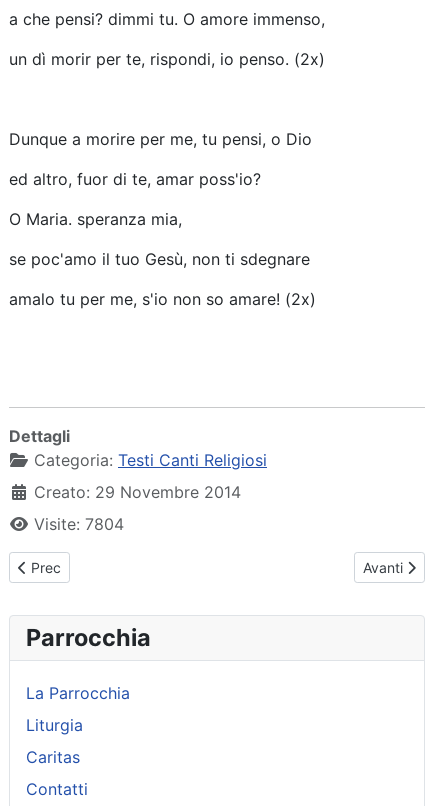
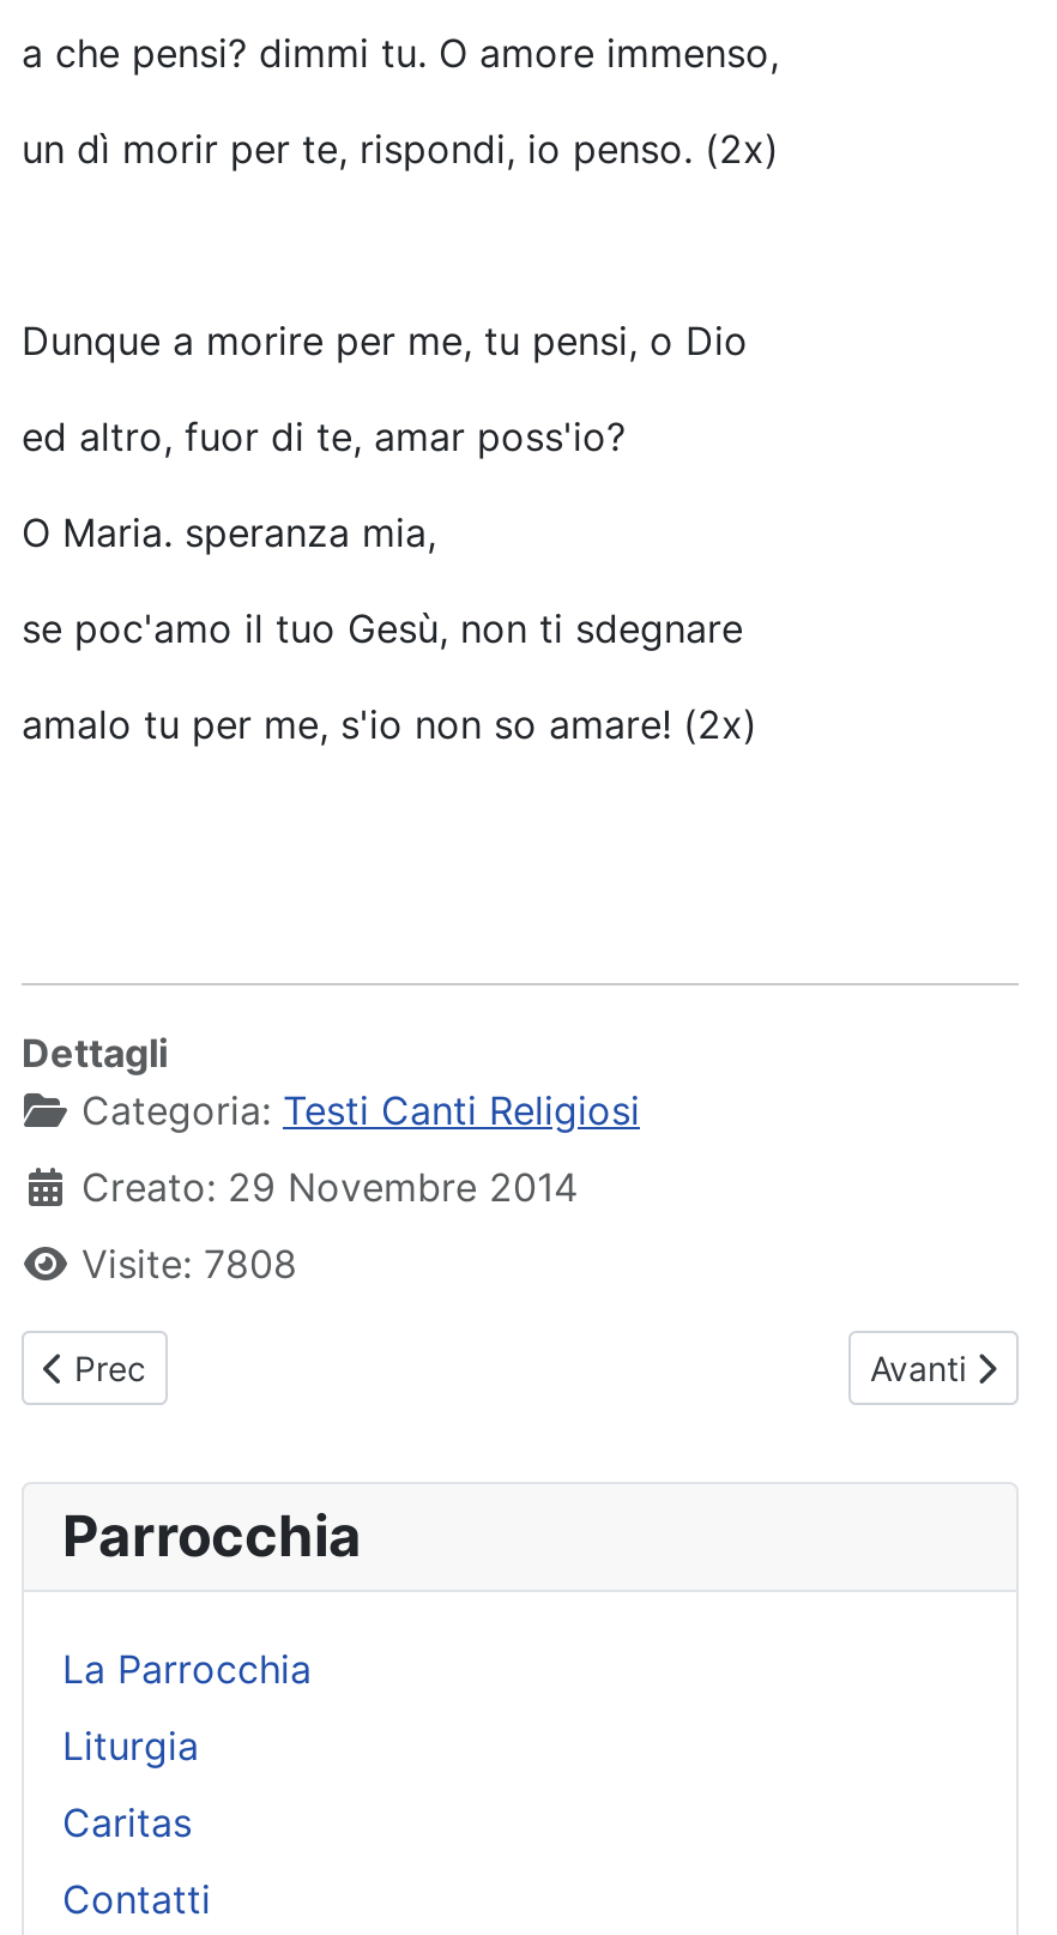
[34,514,124,534] Visite: 7804 -> [81,1239,297,1287] Visite: 7808

